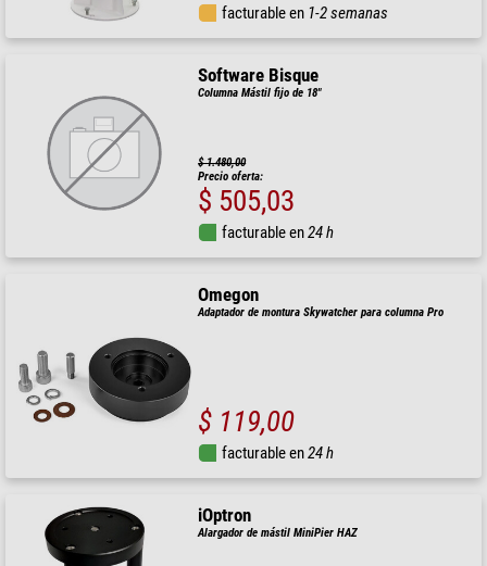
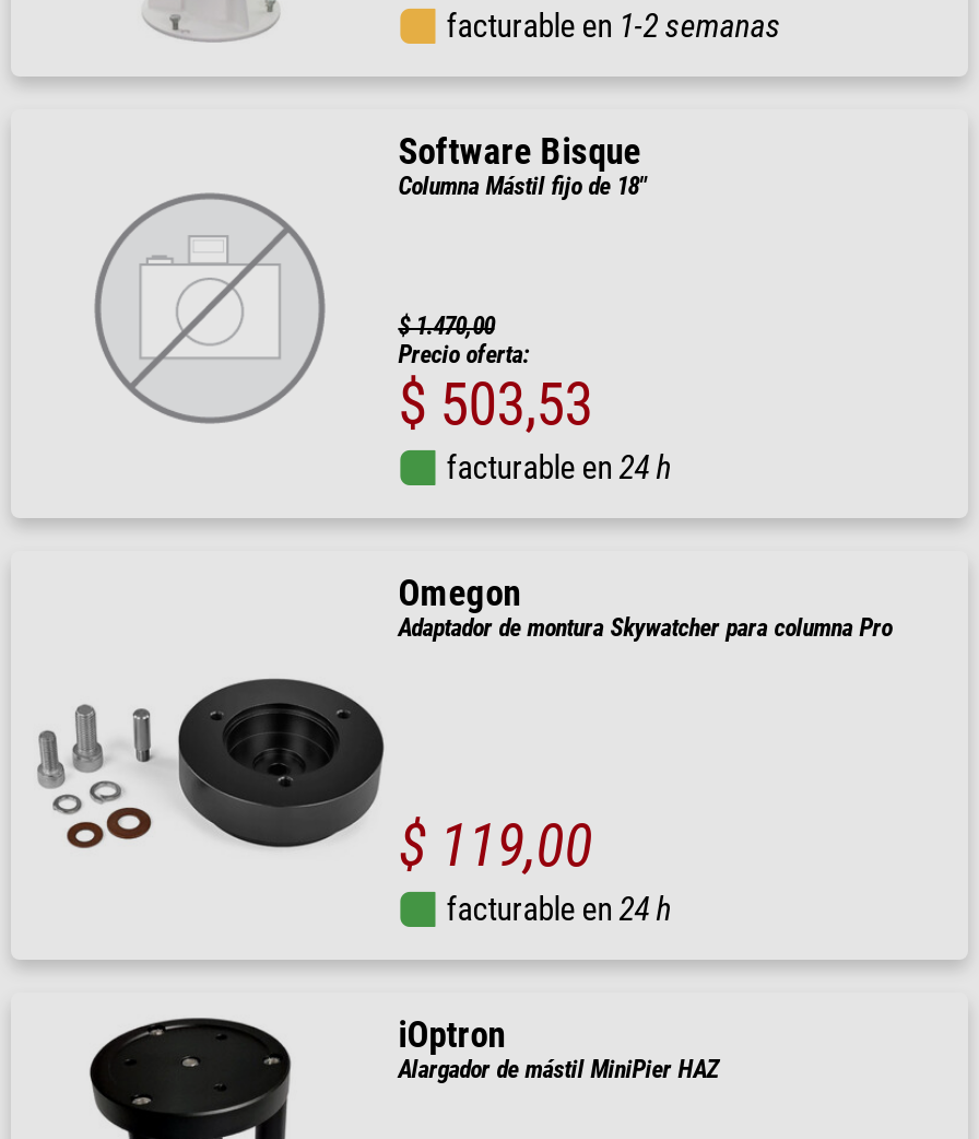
[198,156,246,170] $ 1.480,00 -> [398,313,494,342] $ 1.470,00
[198,184,295,219] $ 505,03 -> [398,370,593,440] $ 503,53

